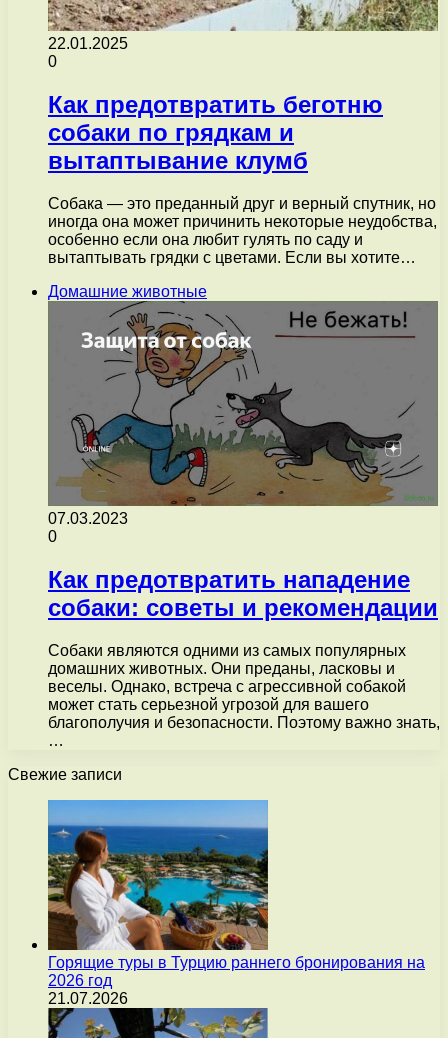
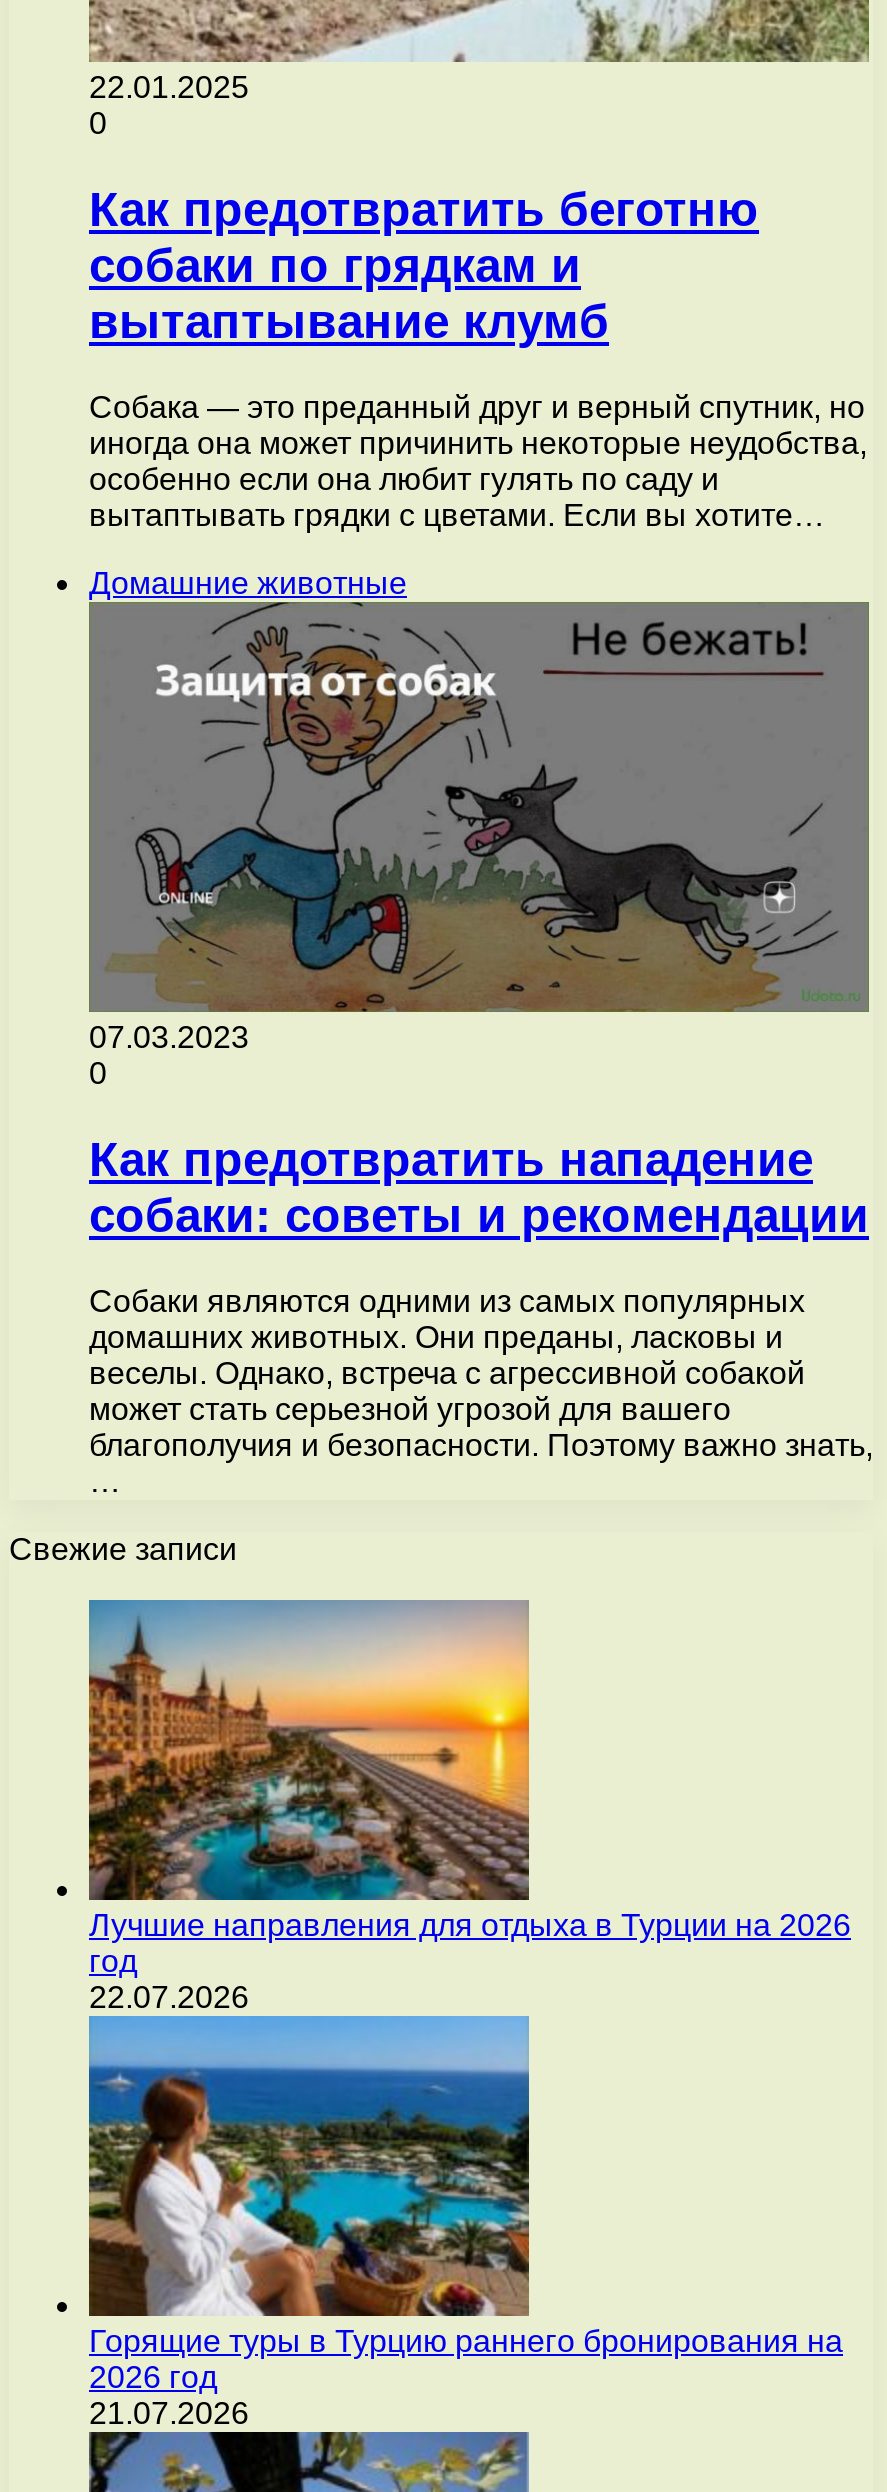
none -> [87,1600,851,2013] [image] | Лучшие направления для отдыха в Турции на 2026 | год | 22.07.2026

